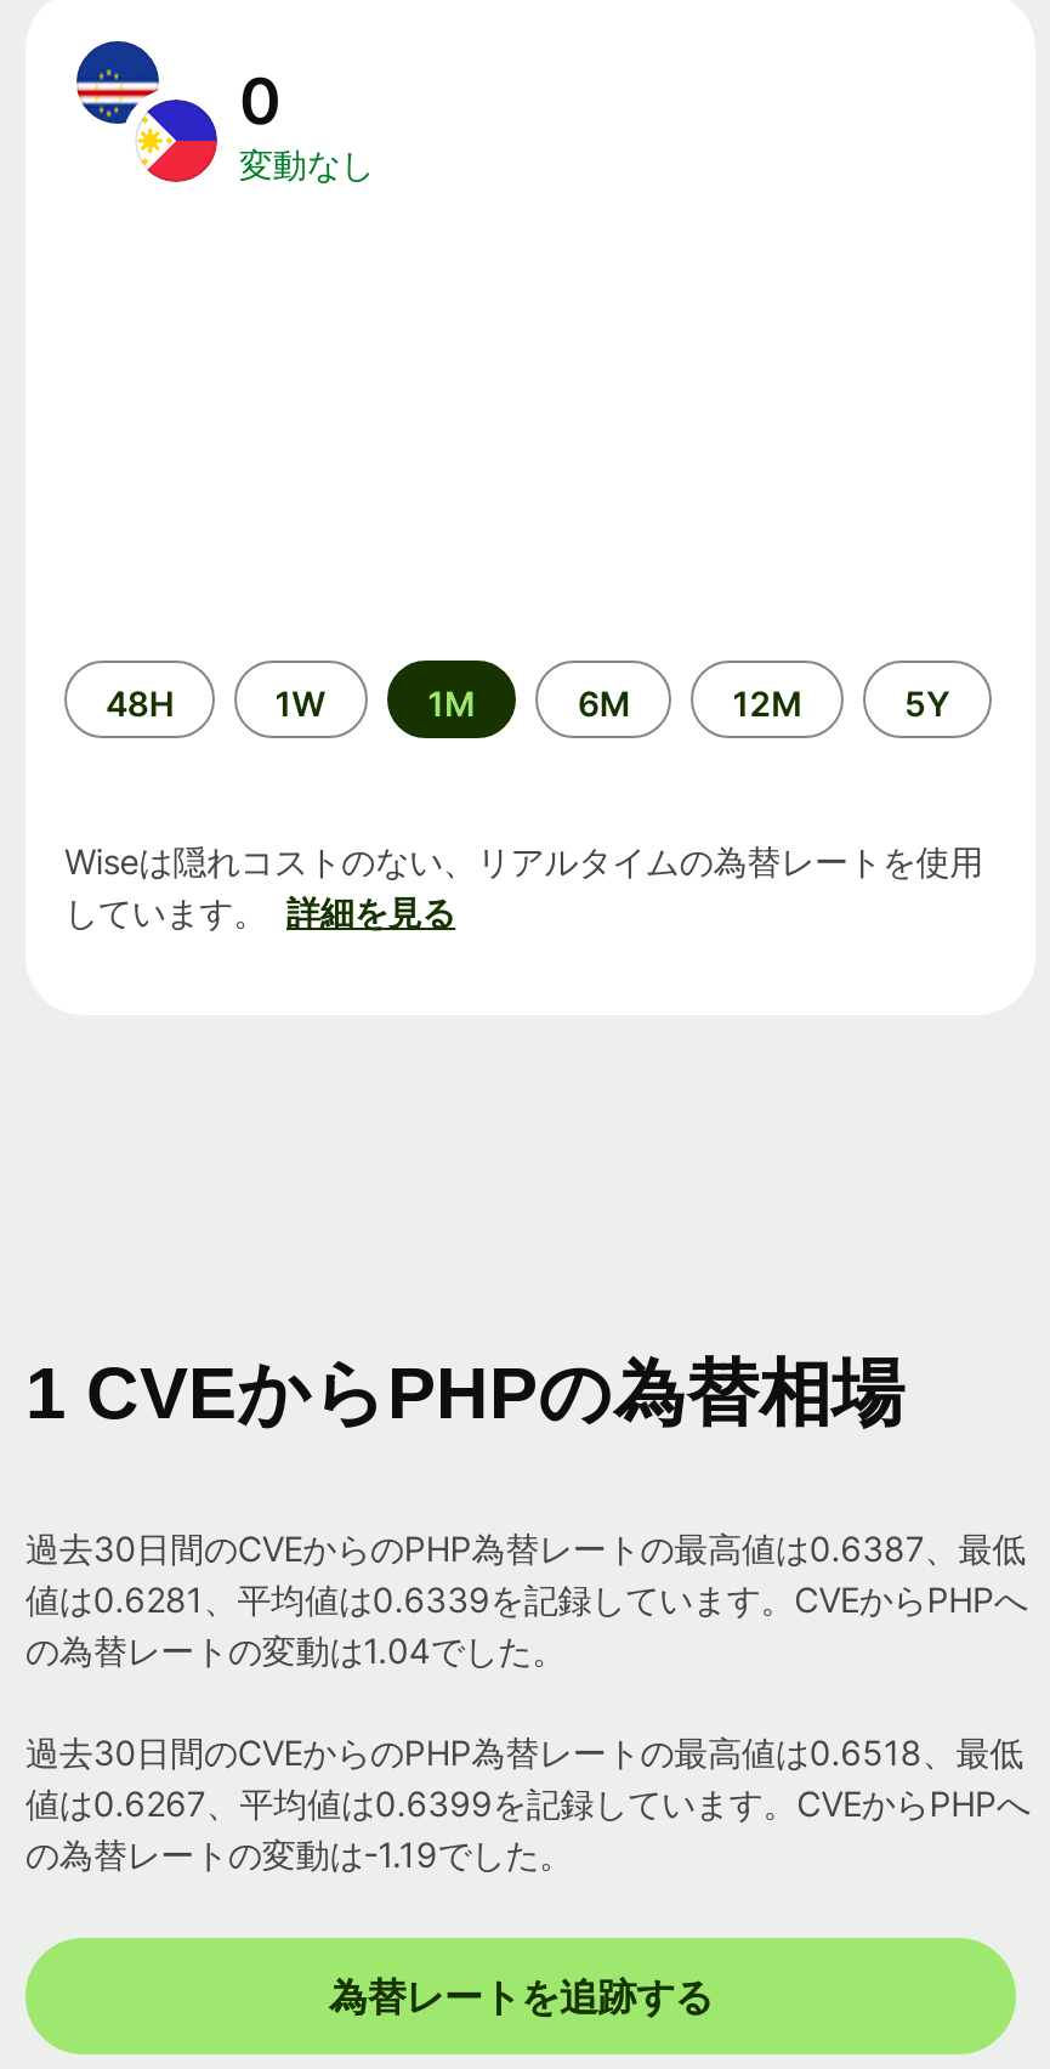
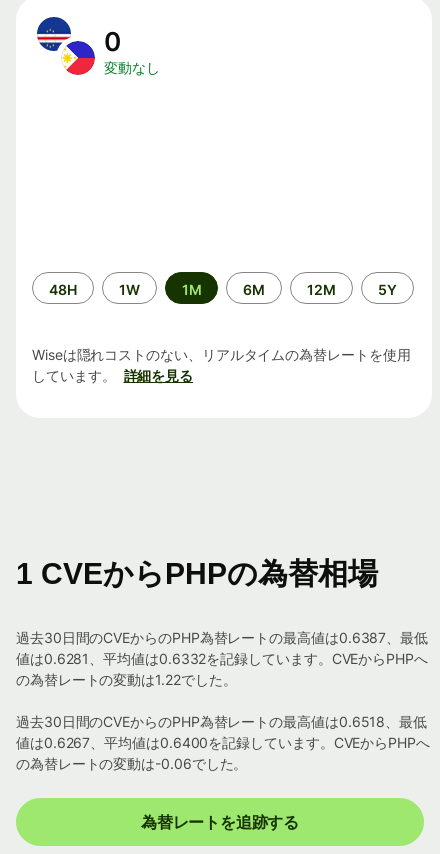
[25,1579,1028,1620] 値は0.6281、平均値は0.6339を記録しています。CVEからPHPへ -> [16,650,428,667] 値は0.6281、平均値は0.6332を記録しています。CVEからPHPへ
[25,1630,566,1671] の為替レートの変動は1.04でした。 -> [16,671,236,688] の為替レートの変動は1.22でした。
[25,1783,1030,1824] 値は0.6267、平均値は0.6399を記録しています。CVEからPHPへ -> [16,734,430,751] 値は0.6267、平均値は0.6400を記録しています。CVEからPHPへ
[25,1834,573,1875] の為替レートの変動は-1.19でした。 -> [16,755,247,772] の為替レートの変動は-0.06でした。

